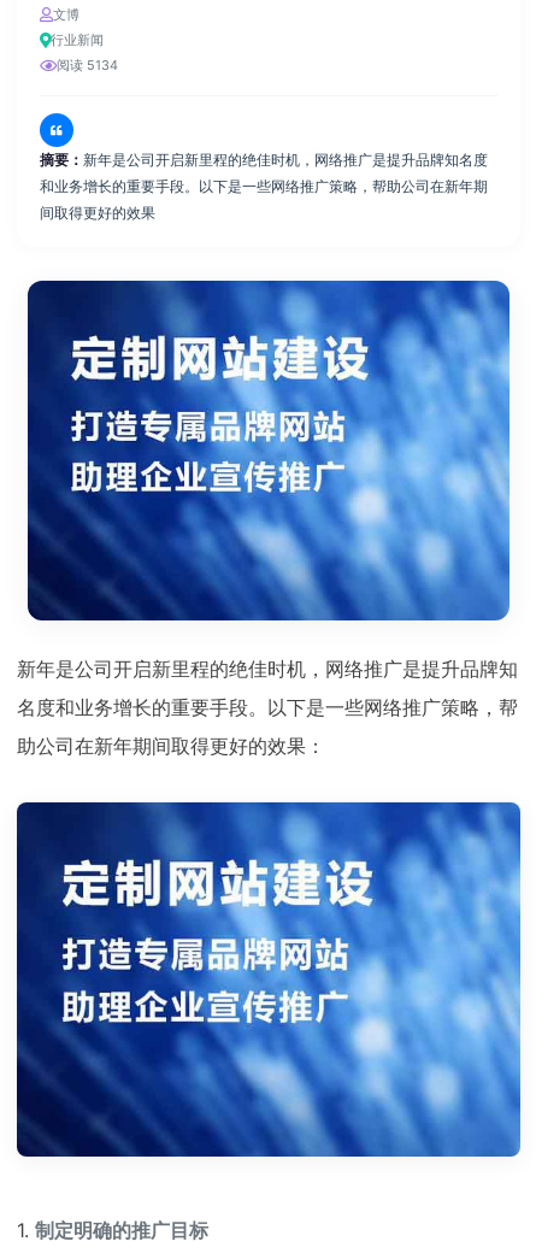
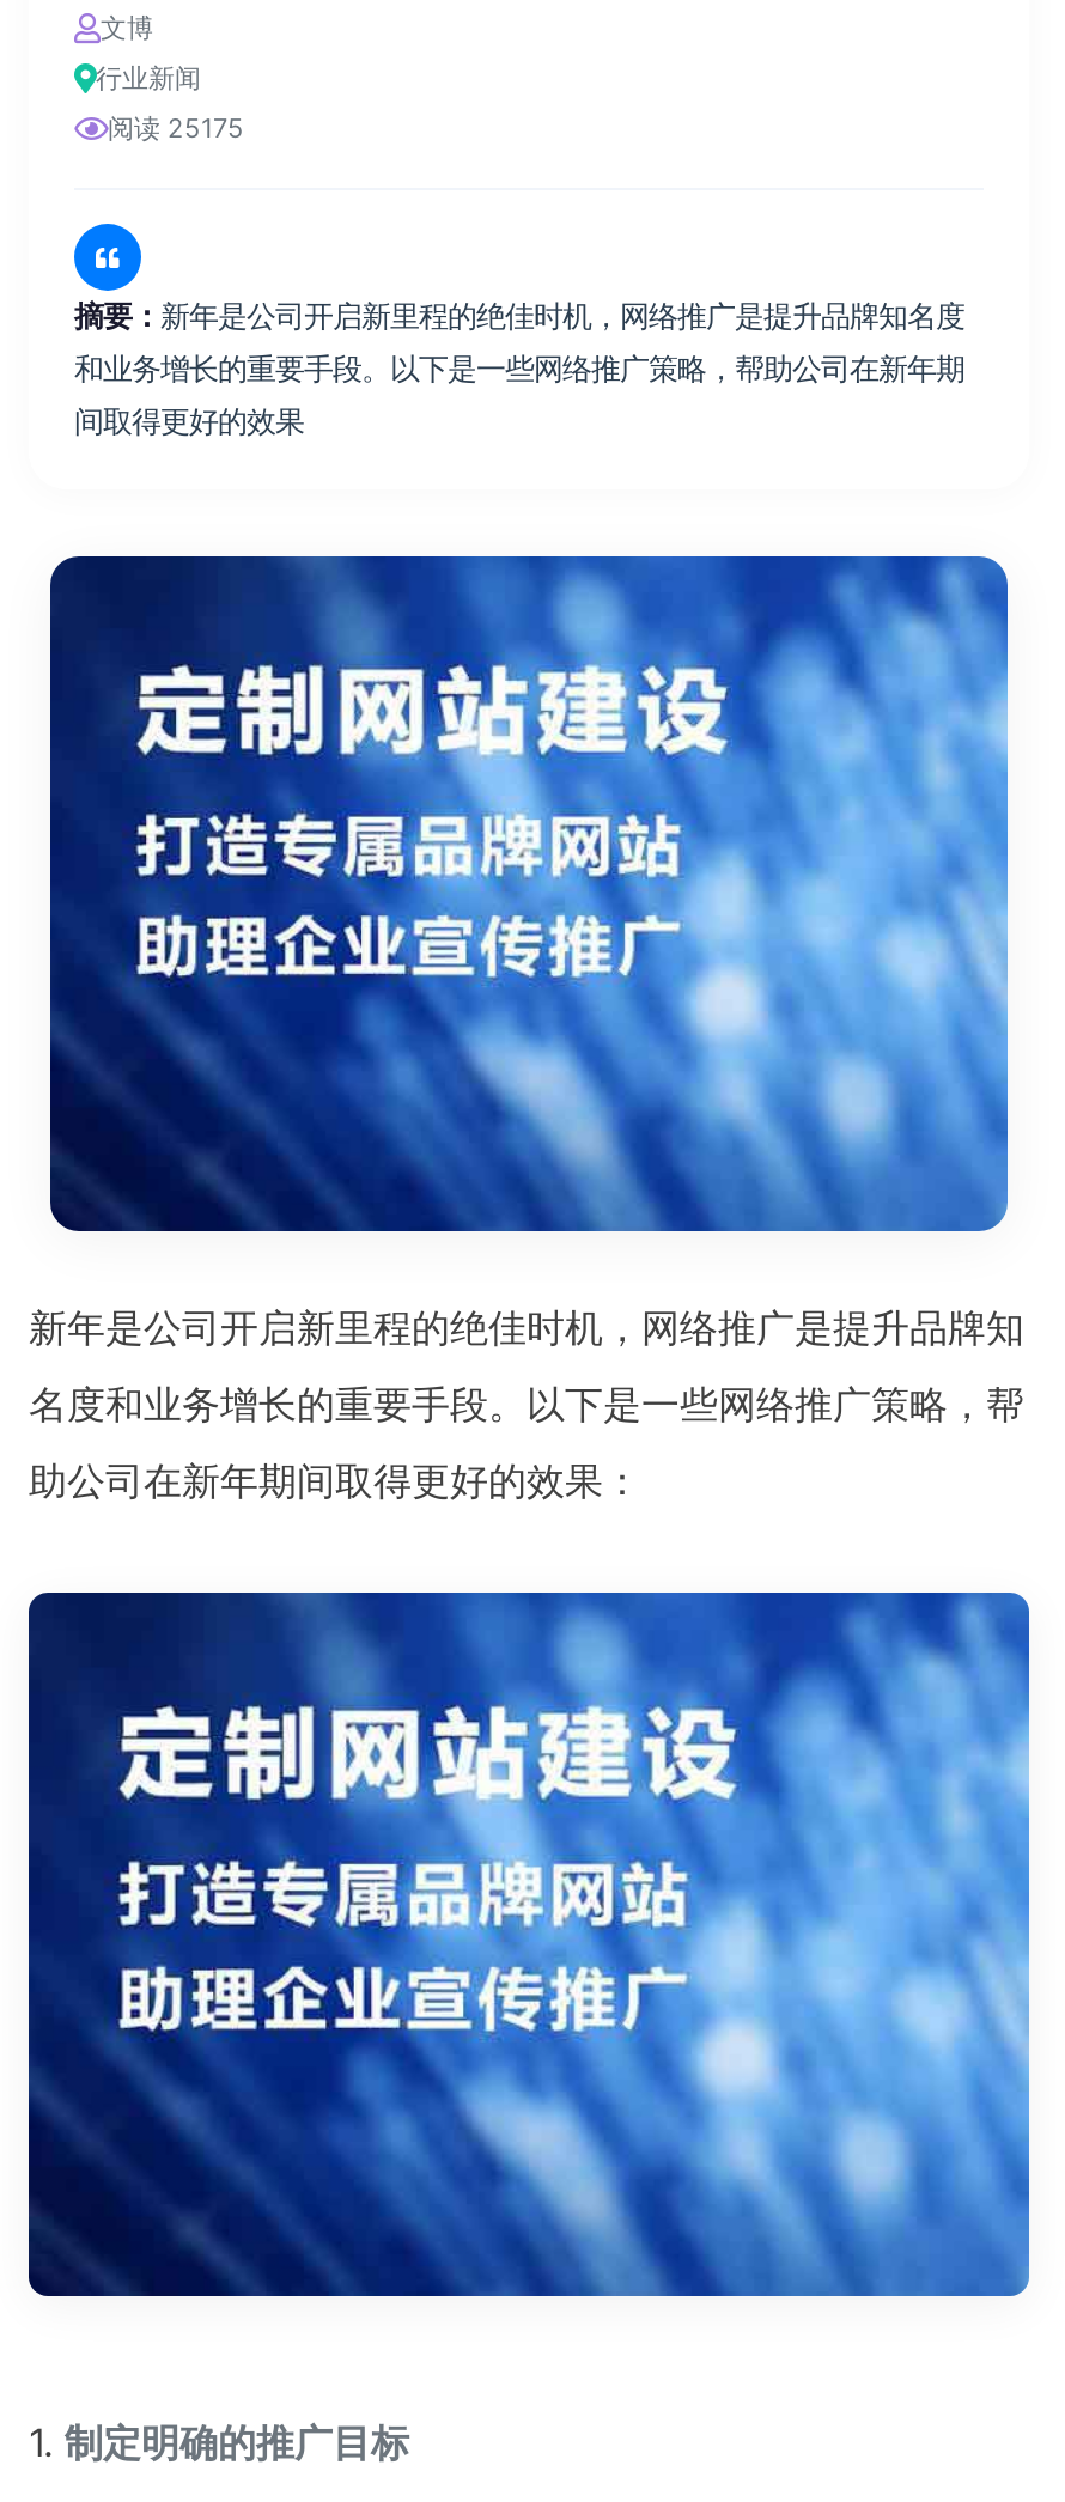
[57,57,118,73] 阅读 5134 -> [108,111,244,145] 阅读 25175

